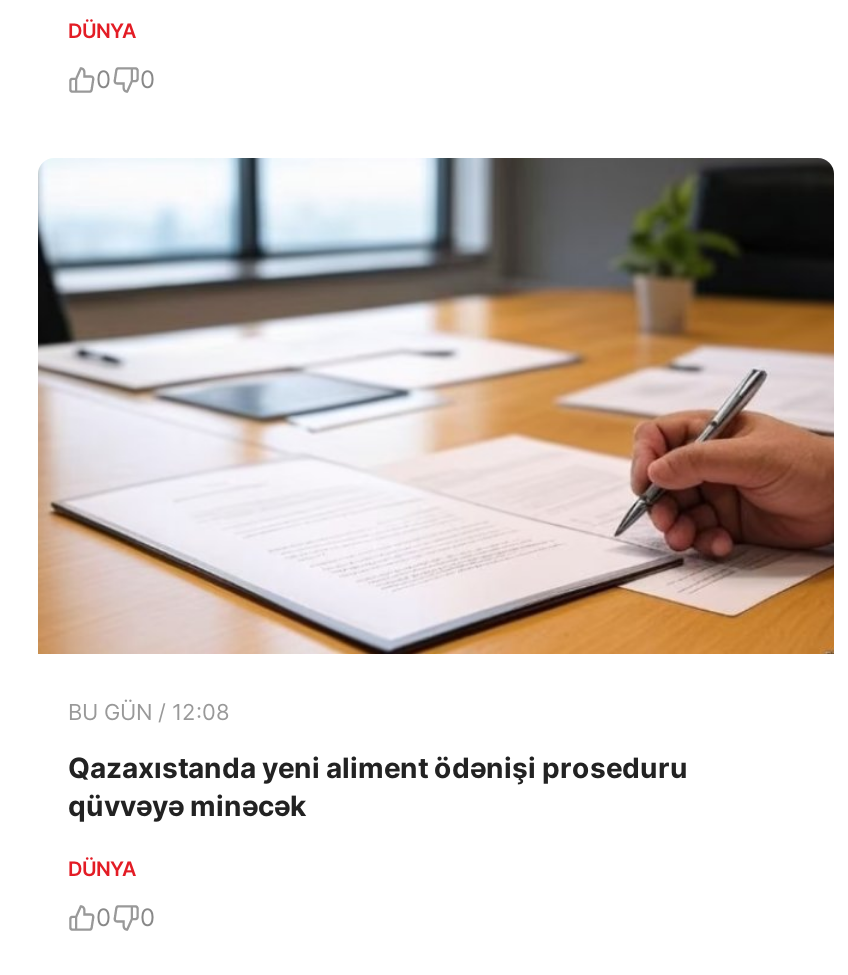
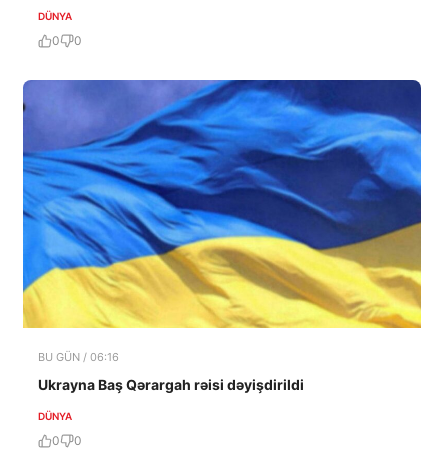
[36,156,836,727] [image] | BU GÜN / 12:08 -> [22,79,422,364] [image] | BU GÜN / 06:16
[68,751,688,823] Qazaxıstanda yeni aliment ödənişi proseduru | qüvvəyə minəcək -> [38,376,304,393] Ukrayna Baş Qərargah rəisi dəyişdirildi

